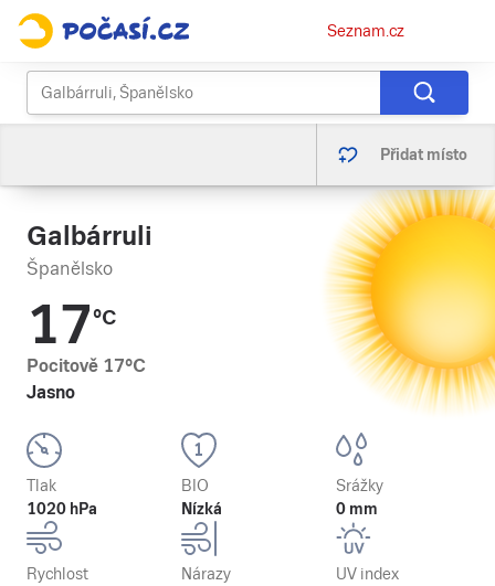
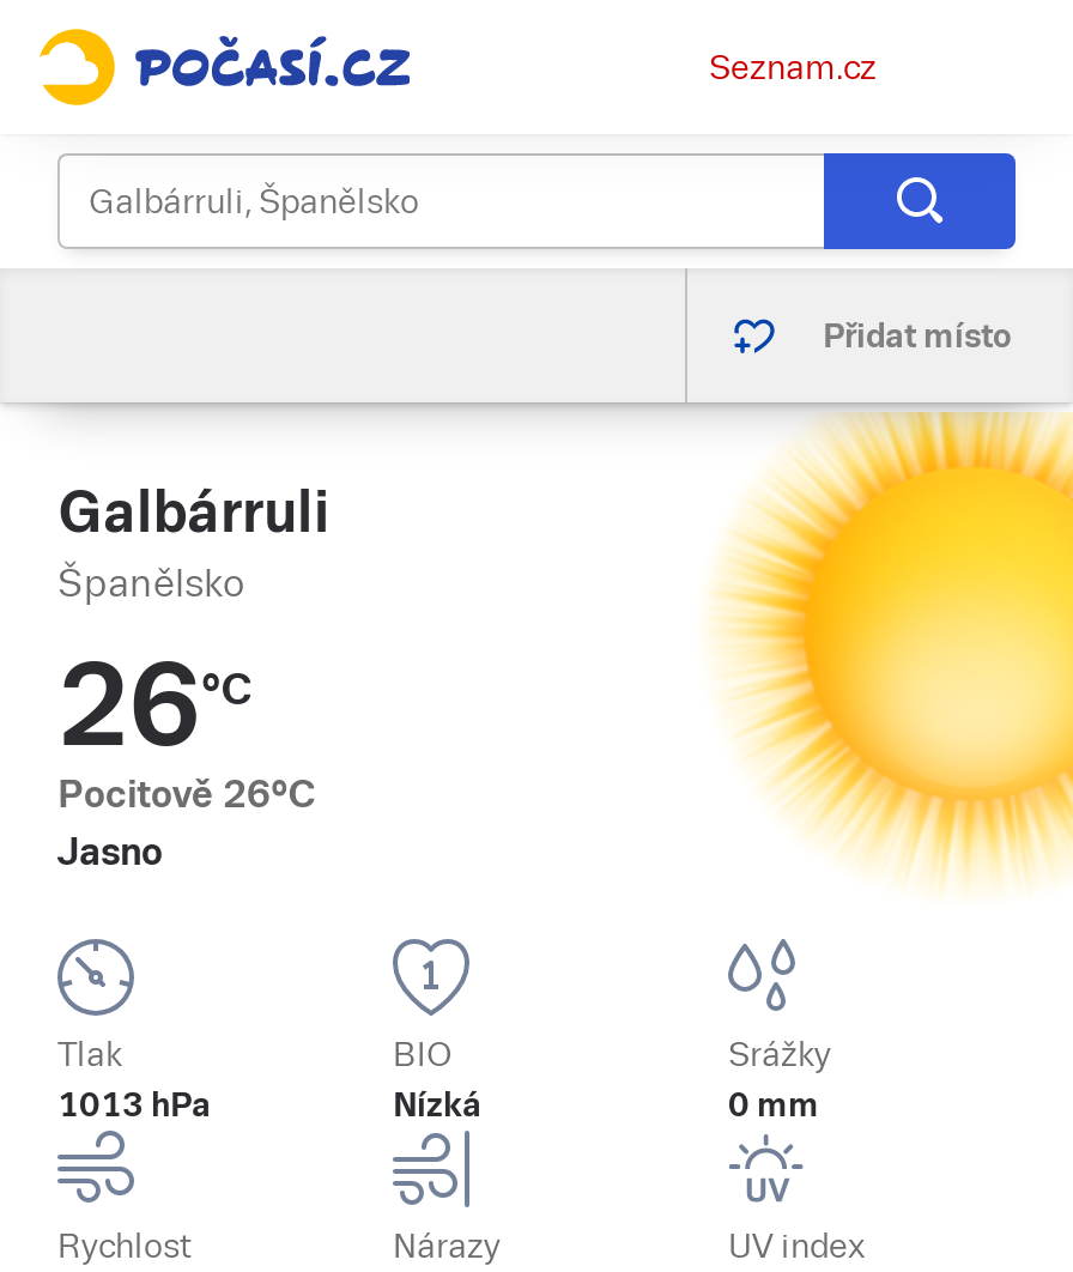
[27,295,116,355] 17°C -> [57,640,251,771] 26°C
[27,355,146,376] Pocitově 17°C -> [57,771,316,817] Pocitově 26°C
[27,500,97,518] 1020 hPa -> [57,1085,211,1123] 1013 hPa

